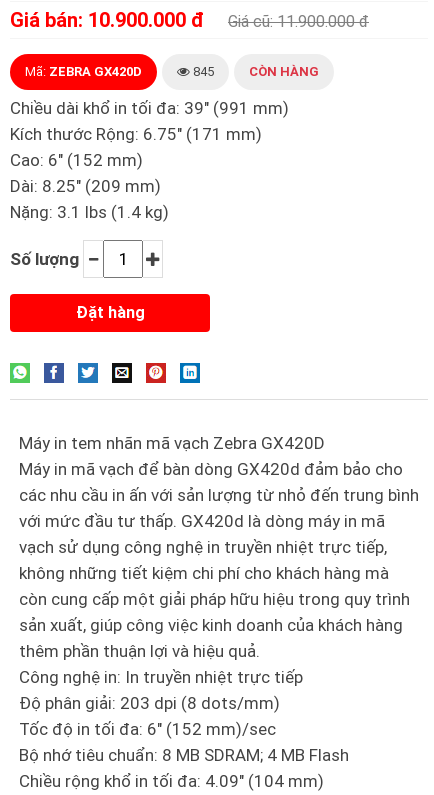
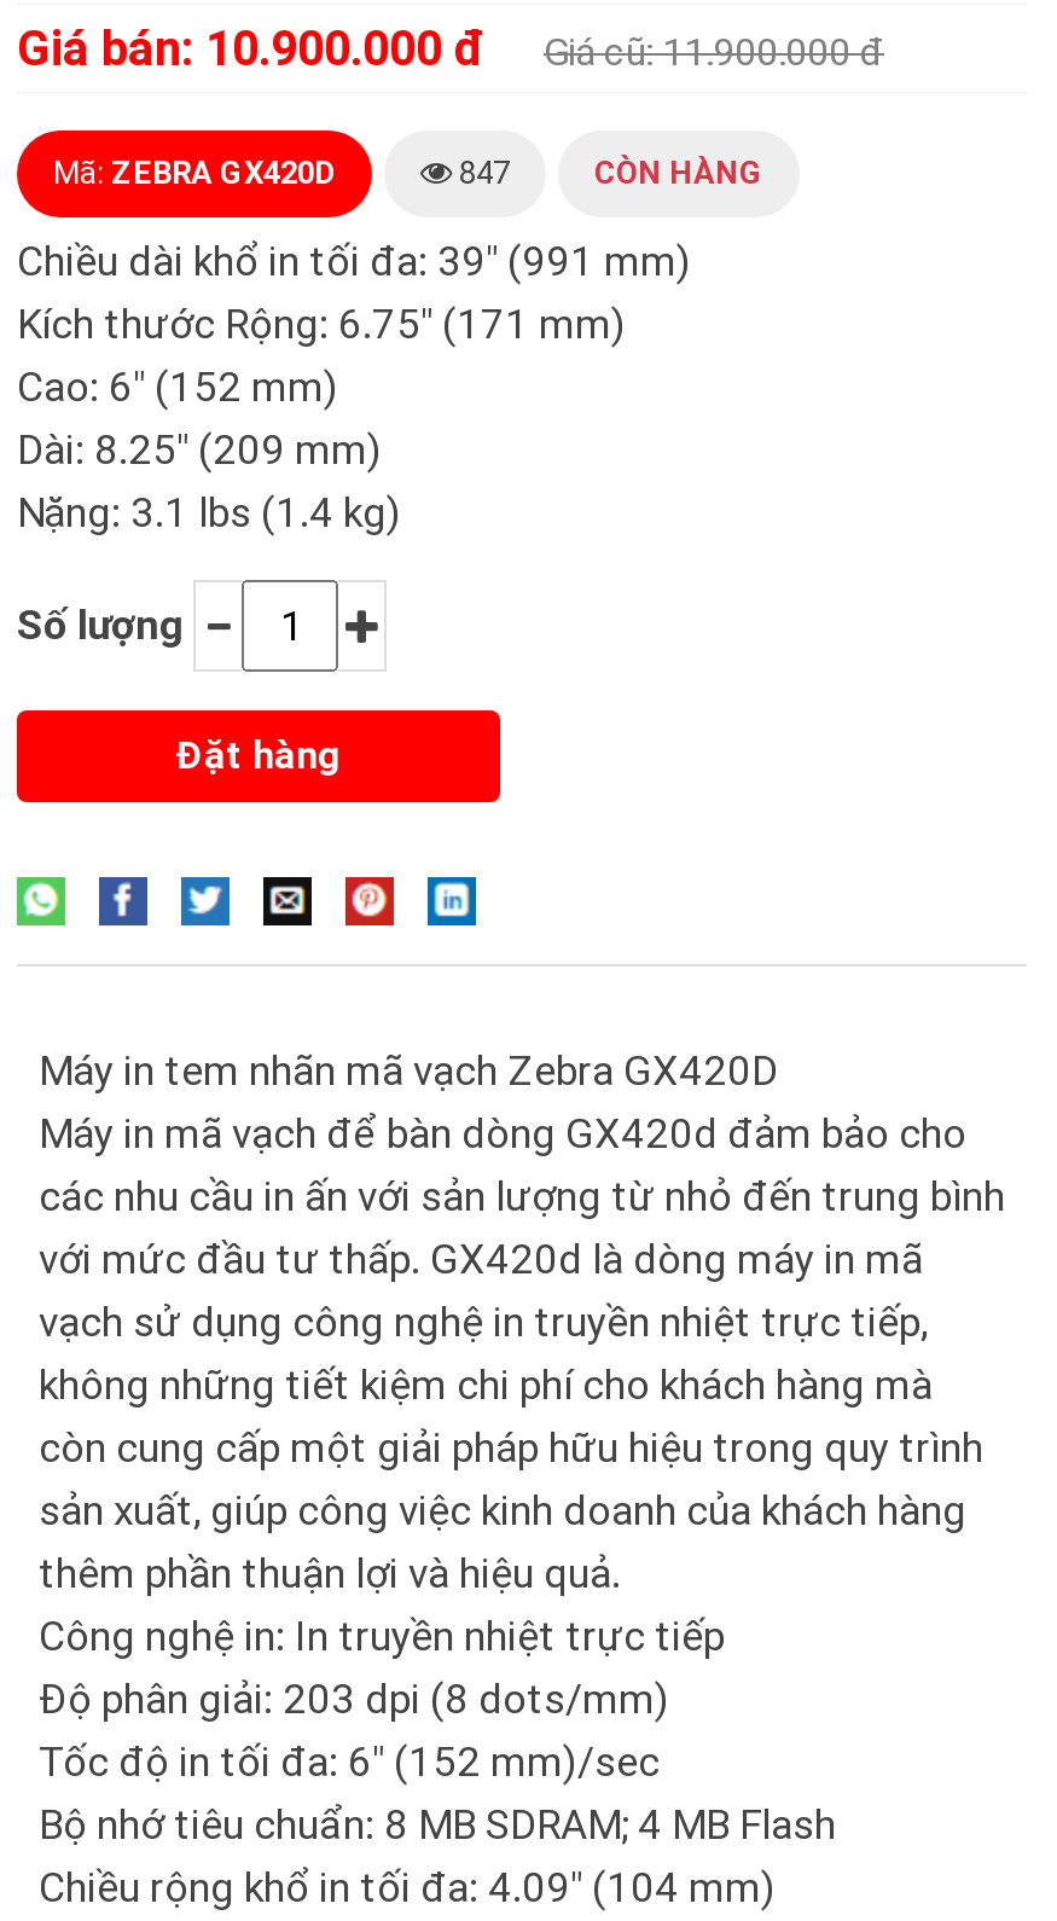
[190,64,214,79] 845 -> [452,155,510,191] 847

